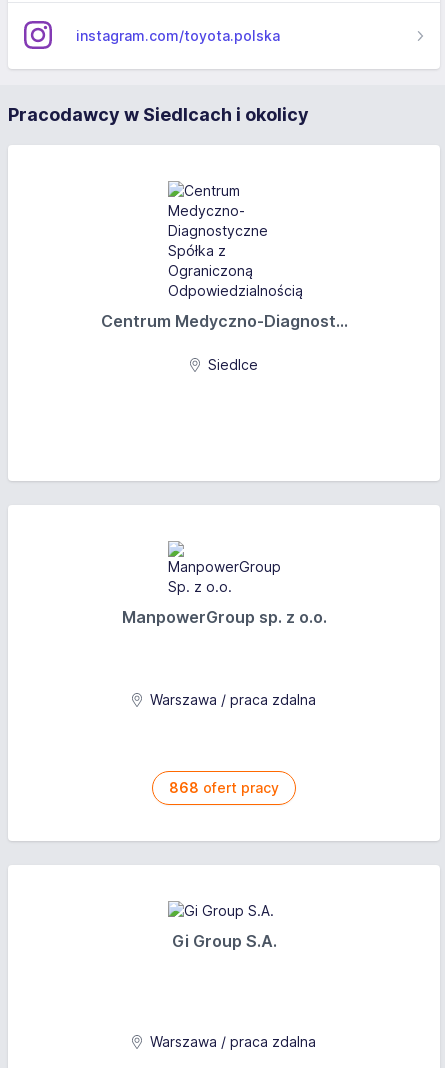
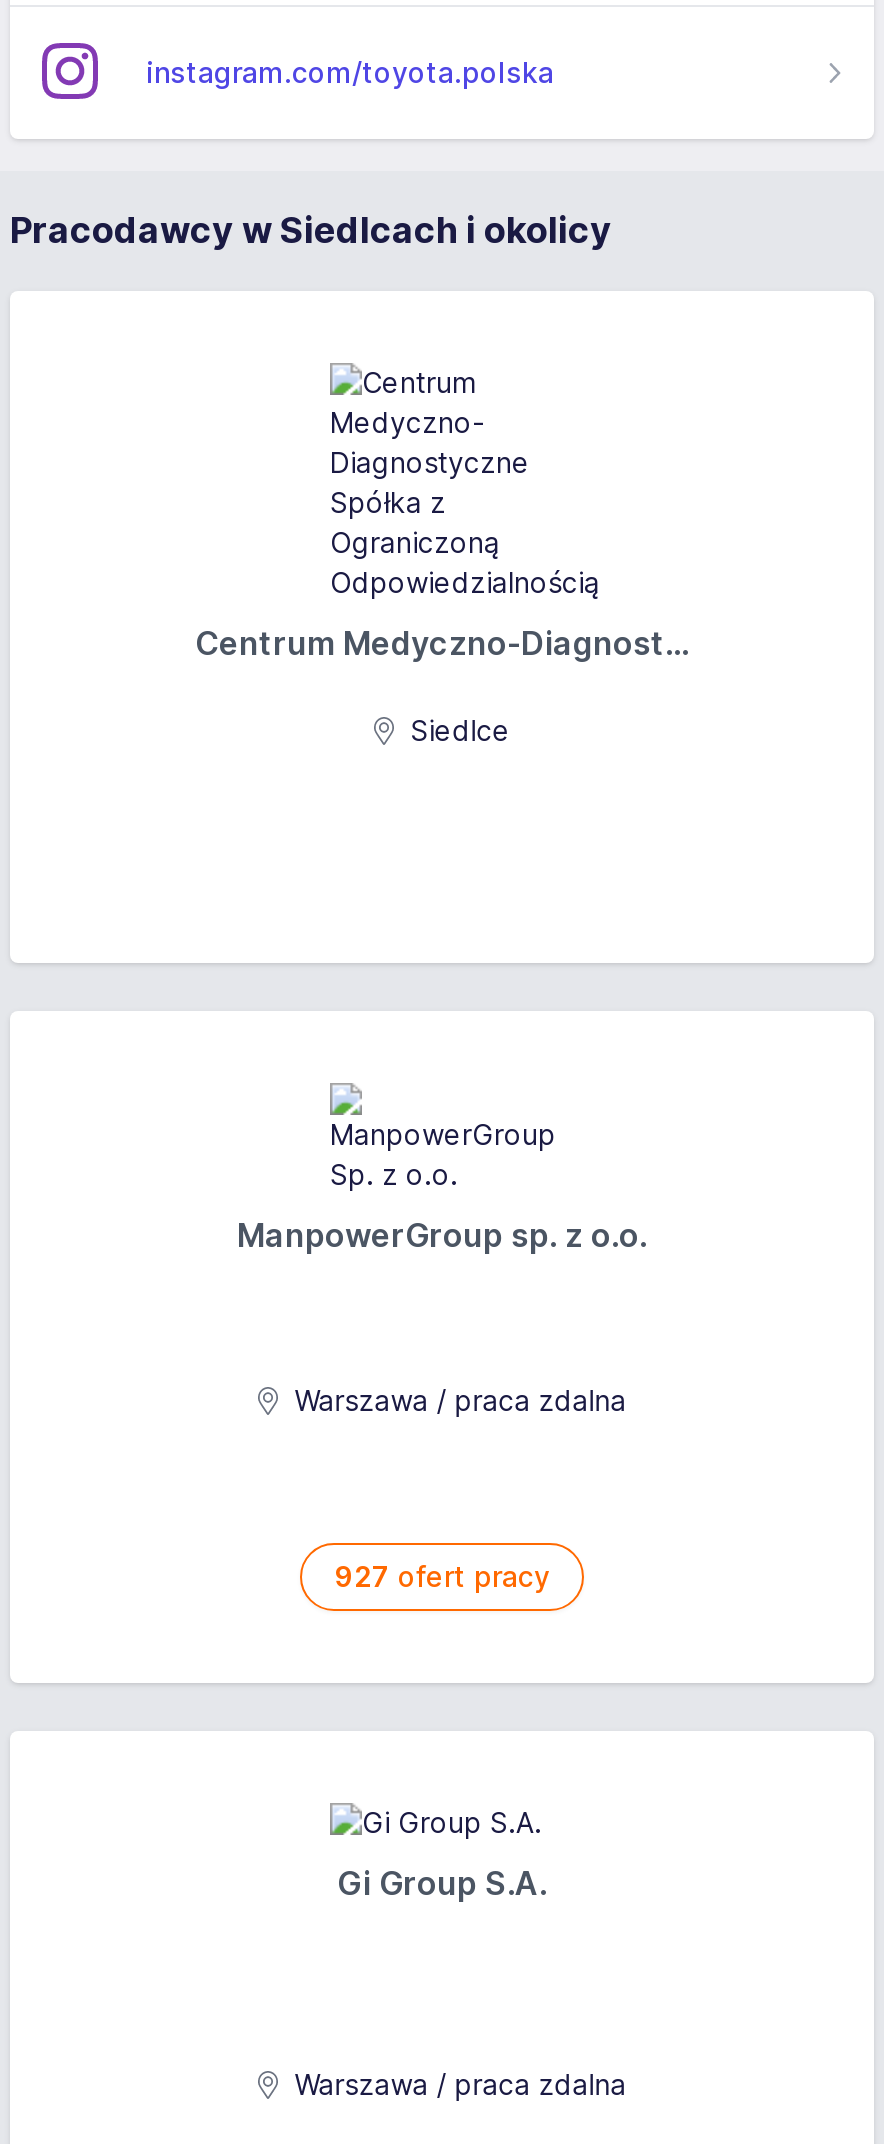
[169,779,279,796] 868 ofert pracy -> [334,1559,550,1593] 927 ofert pracy

